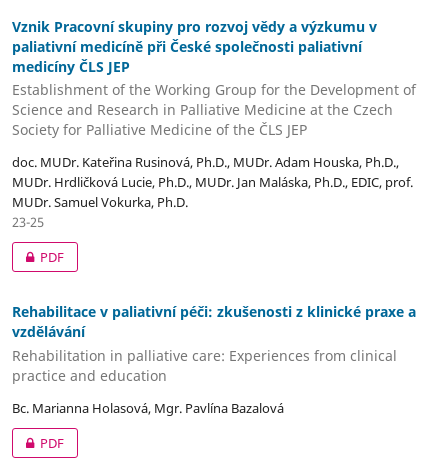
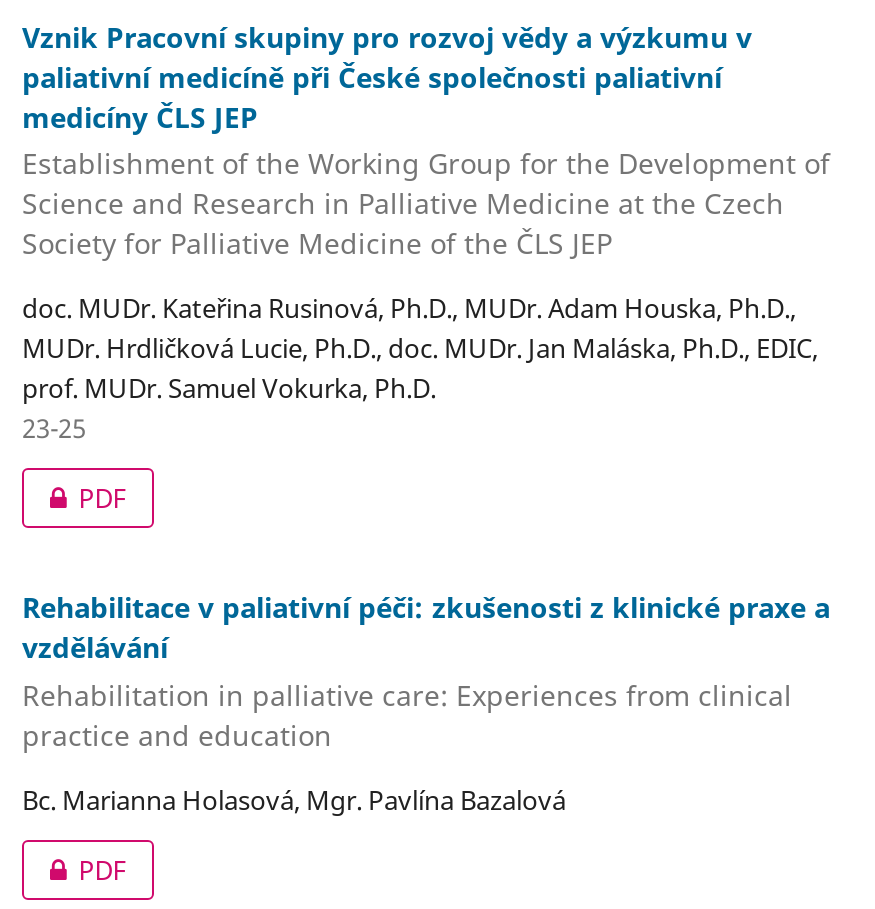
[12,173,413,211] MUDr. Hrdličková Lucie, Ph.D., MUDr. Jan Maláska, Ph.D., EDIC, prof. | MUDr. Samuel Vokurka, Ph.D. -> [22,331,818,407] MUDr. Hrdličková Lucie, Ph.D., doc. MUDr. Jan Maláska, Ph.D., EDIC, | prof. MUDr. Samuel Vokurka, Ph.D.

